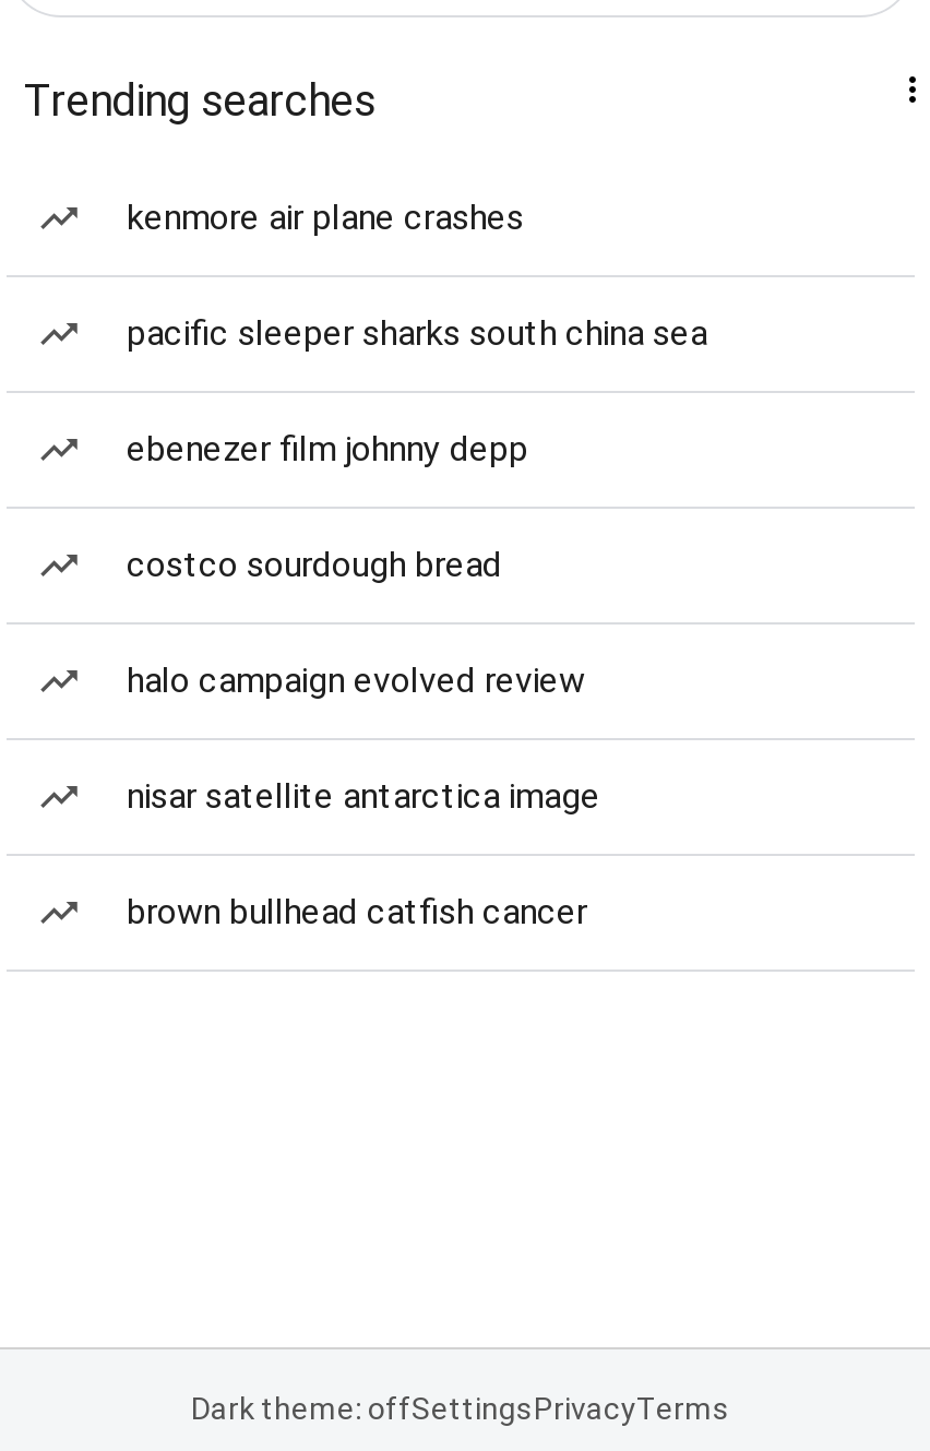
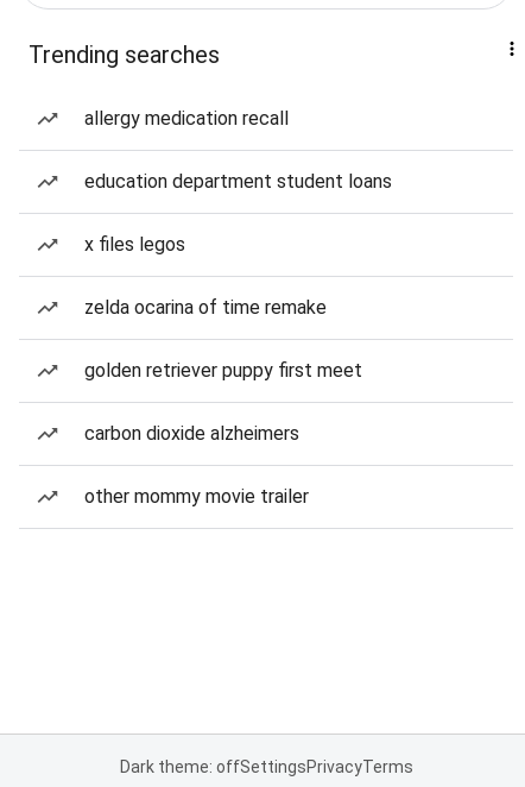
[127,197,524,238] kenmore air plane crashes -> [84,107,289,130] allergy medication recall
[127,312,707,354] pacific sleeper sharks south china sea -> [84,170,392,193] education department student loans
[127,428,528,469] ebenezer film johnny depp -> [84,233,185,256] x files legos
[127,544,502,585] costco sourdough bread -> [84,296,327,319] zelda ocarina of time remake
[127,659,585,701] halo campaign evolved review -> [84,359,362,382] golden retriever puppy first meet
[127,775,600,817] nisar satellite antarctica image -> [84,422,299,445] carbon dioxide alzheimers
[127,891,587,932] brown bullhead catfish cancer -> [84,485,309,508] other mommy movie trailer

